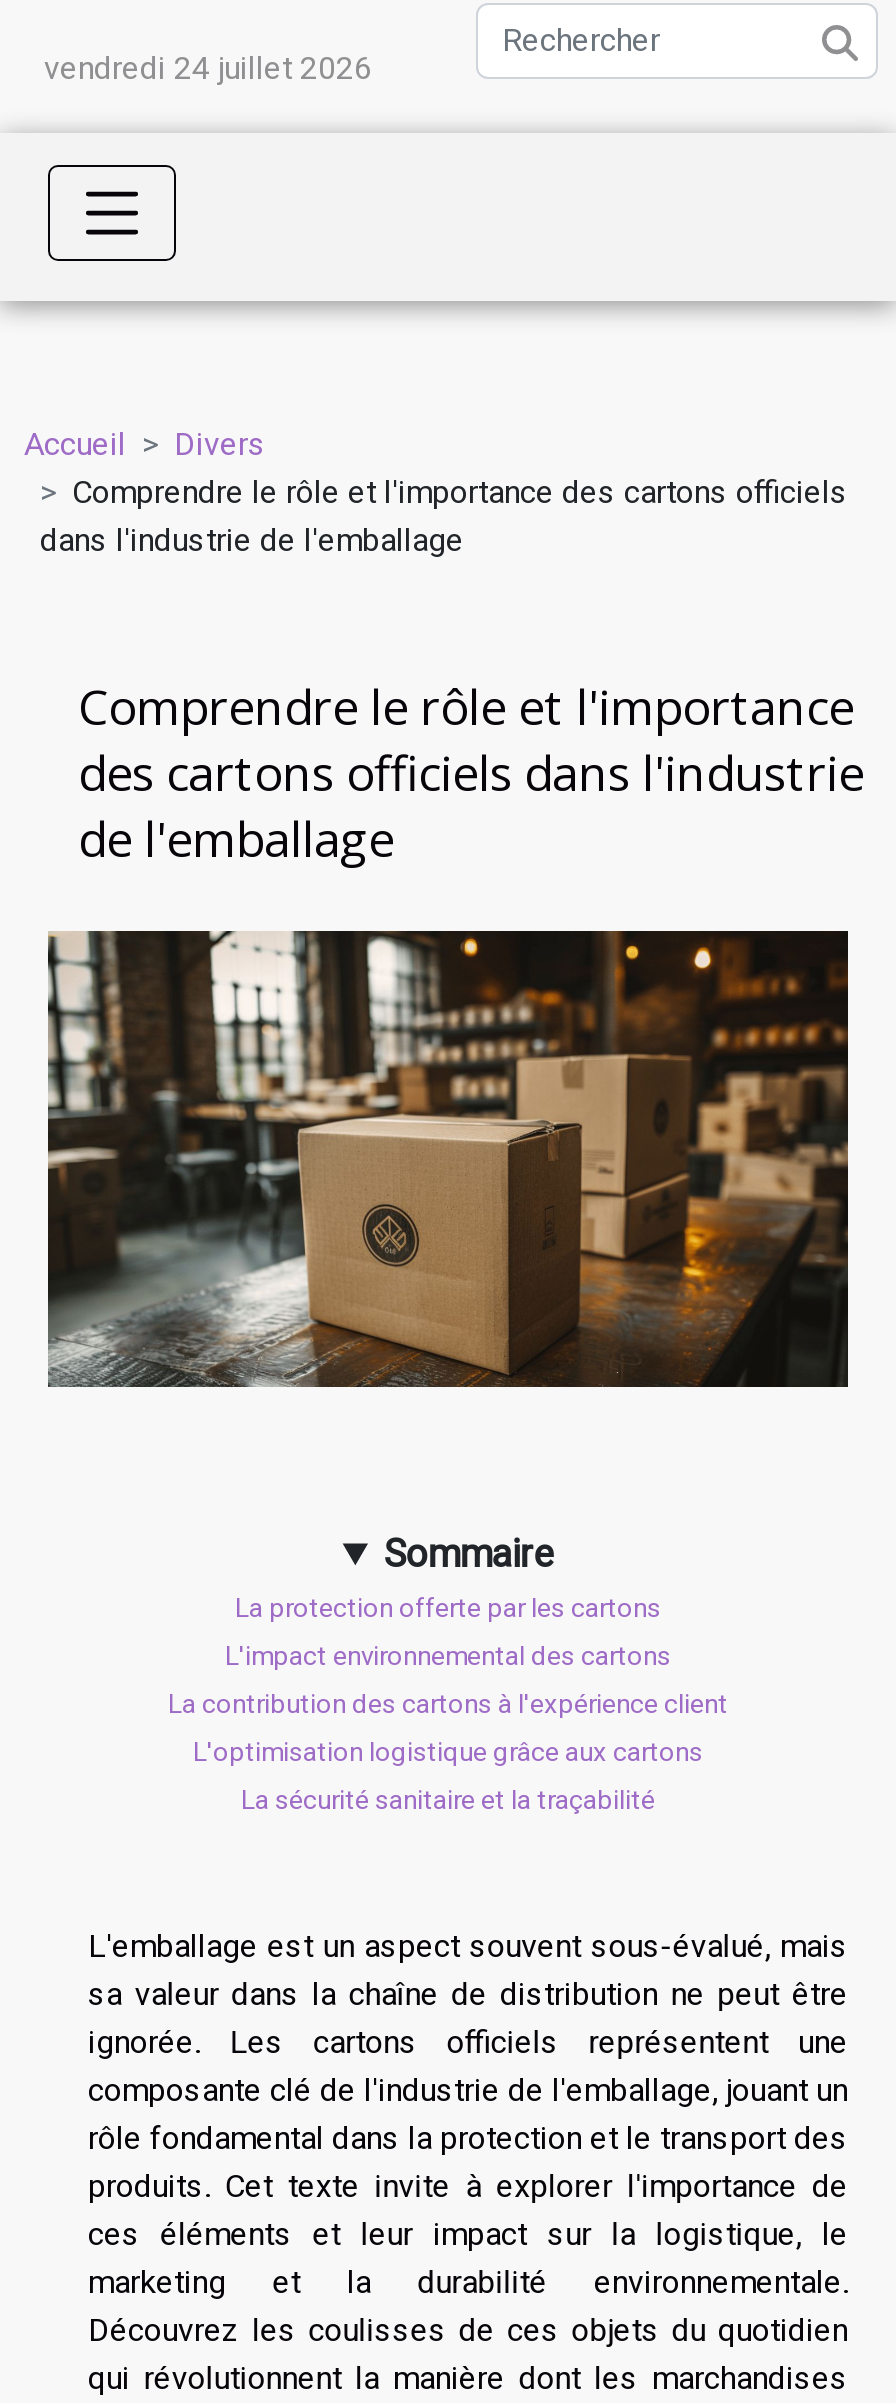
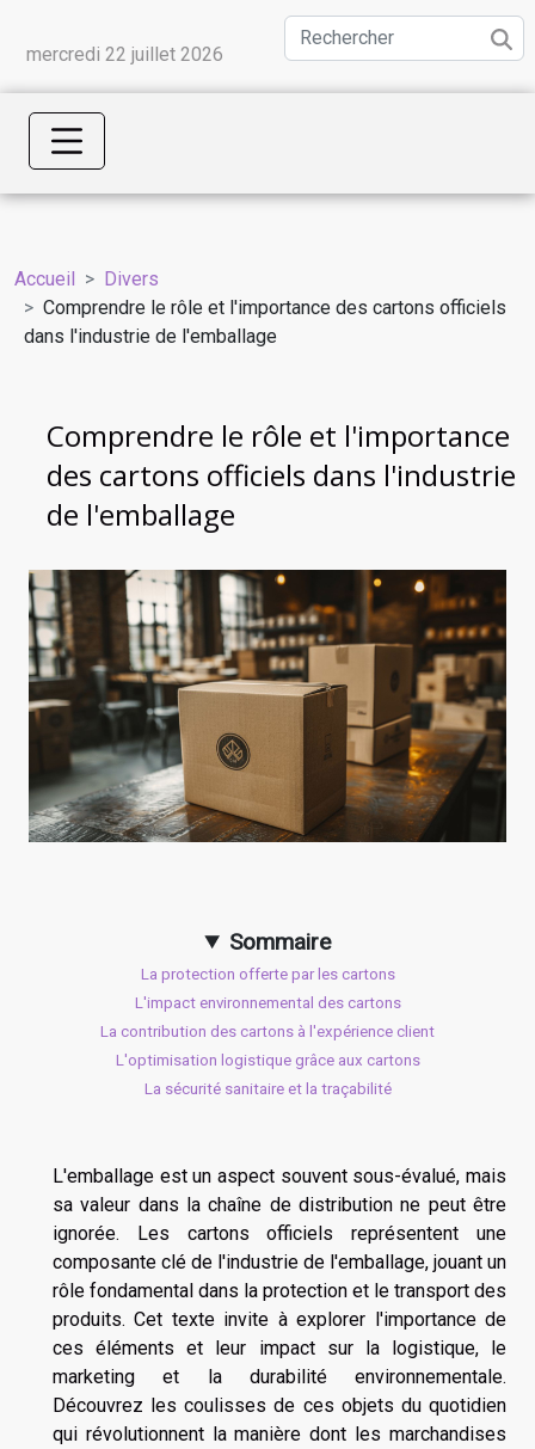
[44,49,372,87] vendredi 24 juillet 2026 -> [26,43,223,66] mercredi 22 juillet 2026

